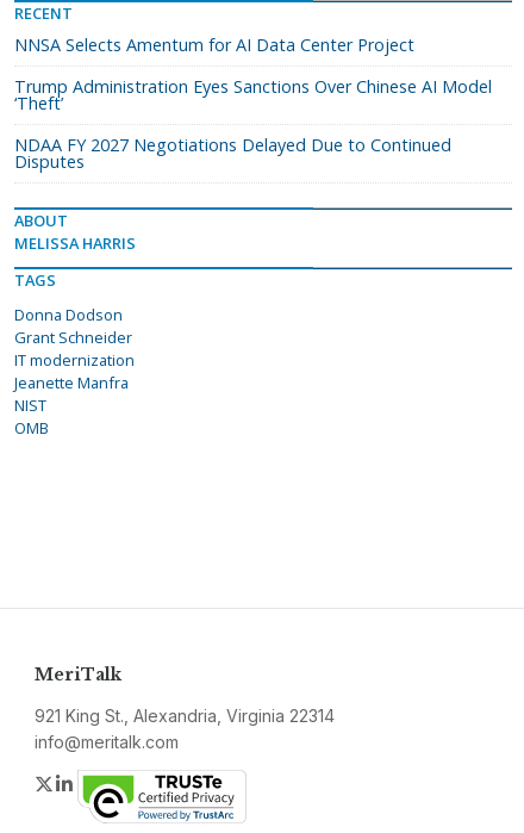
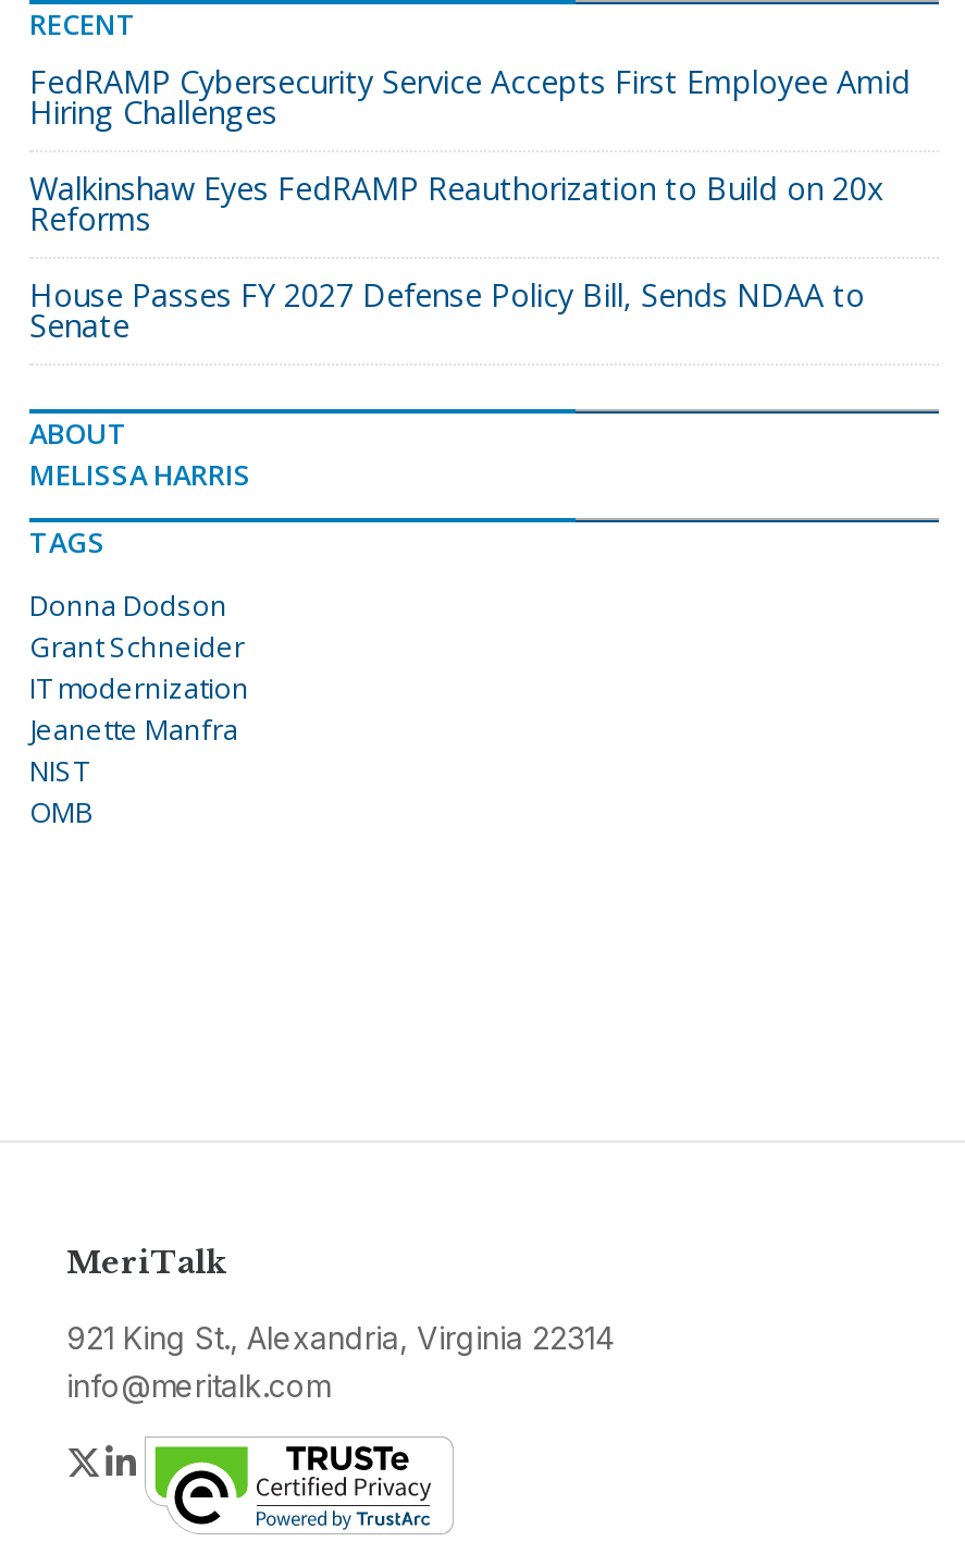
[14,34,414,57] NNSA Selects Amentum for AI Data Center Project -> [29,62,911,134] FedRAMP Cybersecurity Service Accepts First Employee Amid | Hiring Challenges
[14,76,492,115] Trump Administration Eyes Sanctions Over Chinese AI Model | ‘Theft’ -> [29,169,884,240] Walkinshaw Eyes FedRAMP Reauthorization to Build on 20x | Reforms
[14,134,451,173] NDAA FY 2027 Negotiations Delayed Due to Continued | Disputes -> [29,275,865,347] House Passes FY 2027 Defense Policy Bill, Sends NDAA to | Senate

